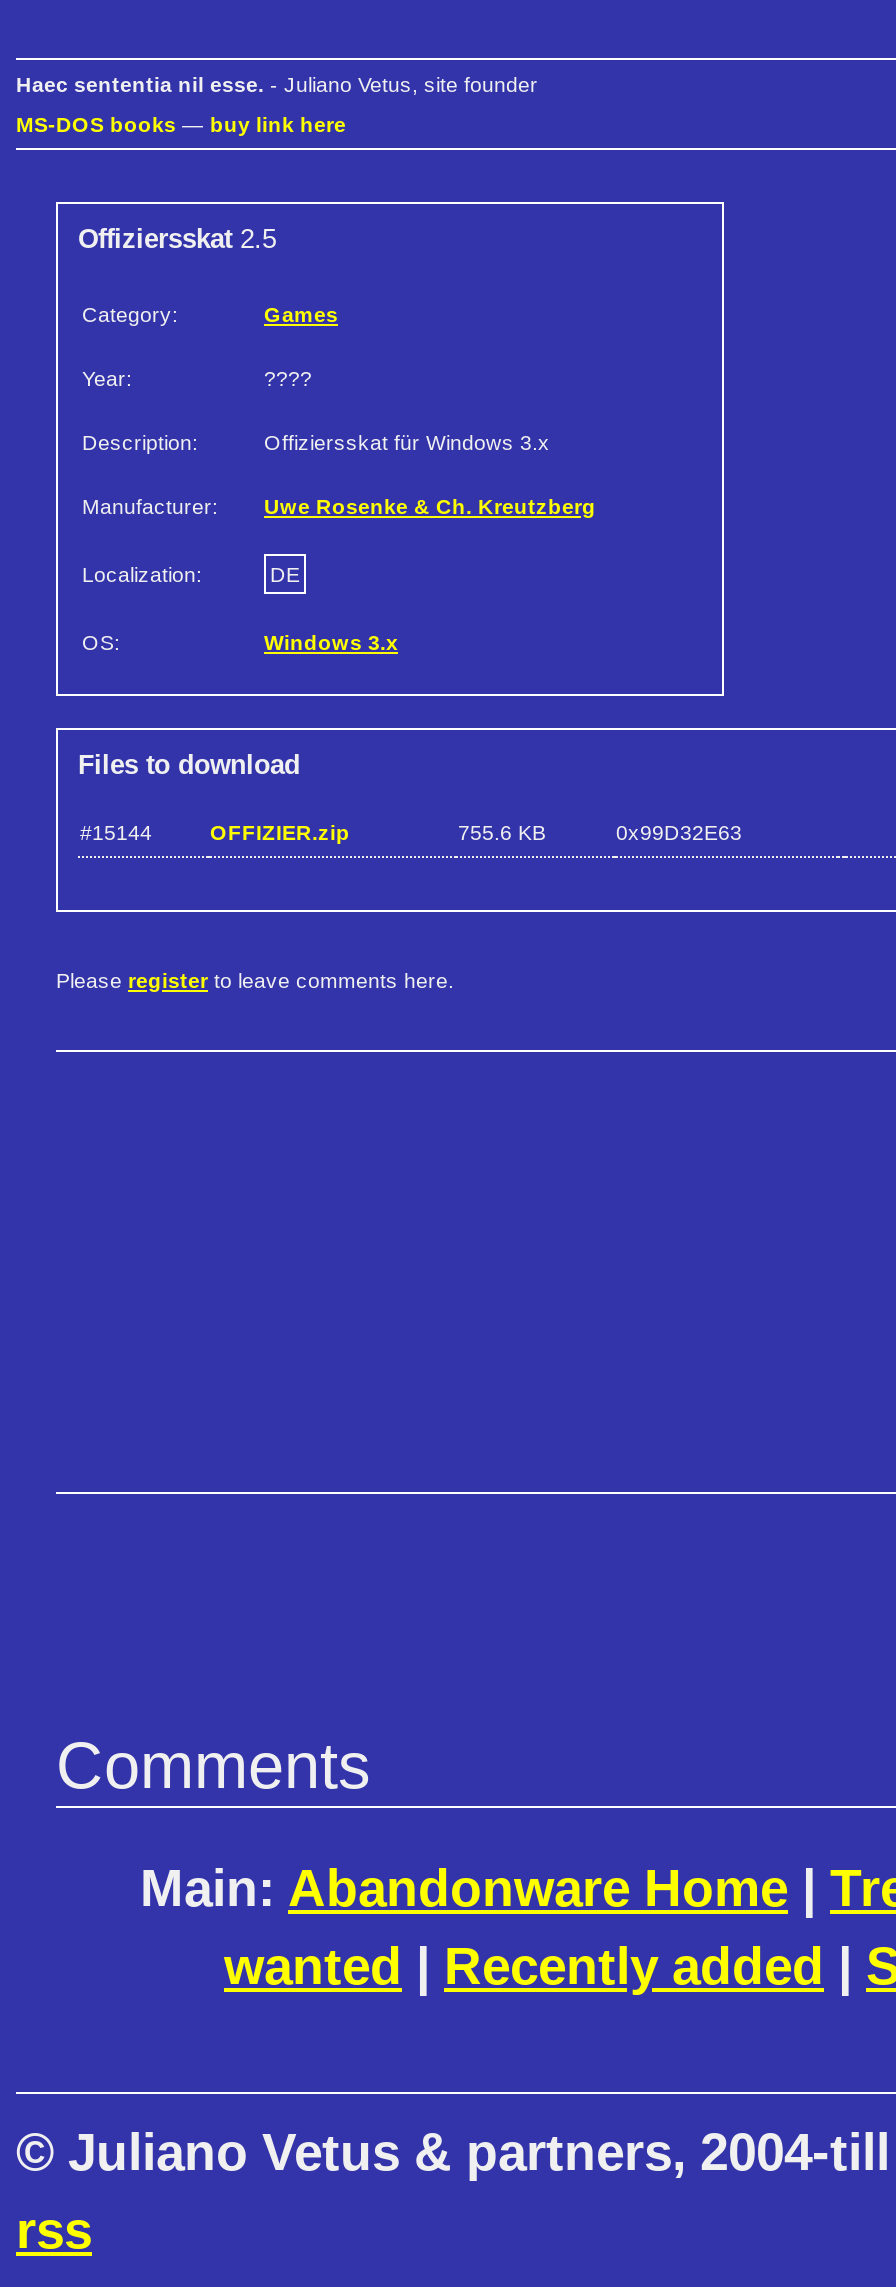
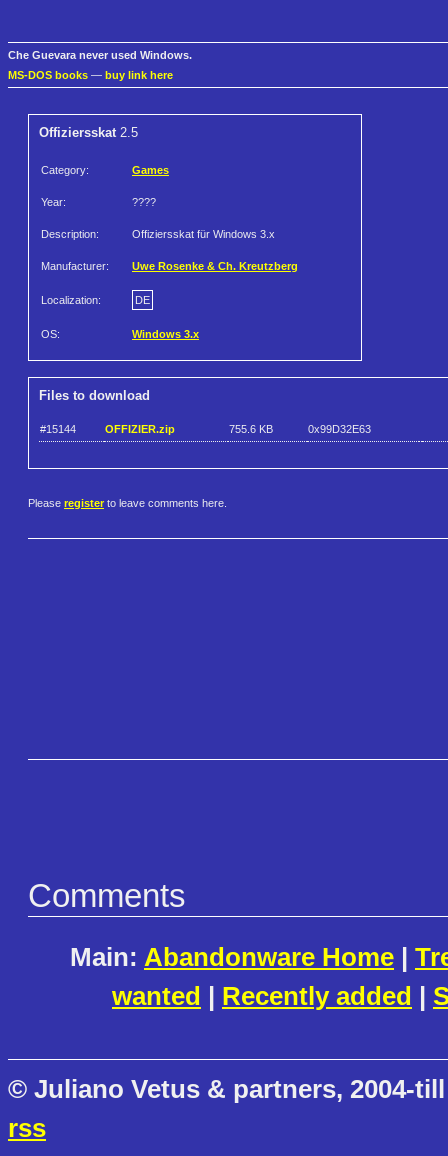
[16,72,538,96] Haec sententia nil esse. - Juliano Vetus, site founder -> [8,49,192,61] Che Guevara never used Windows.

